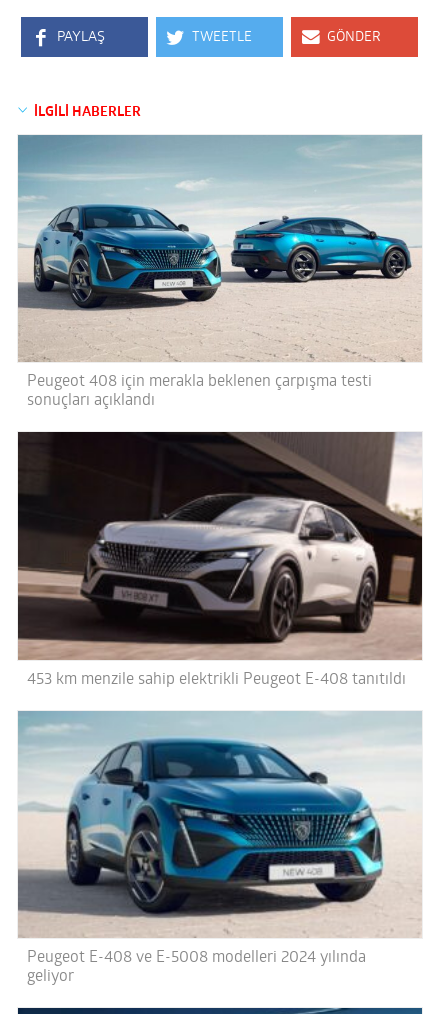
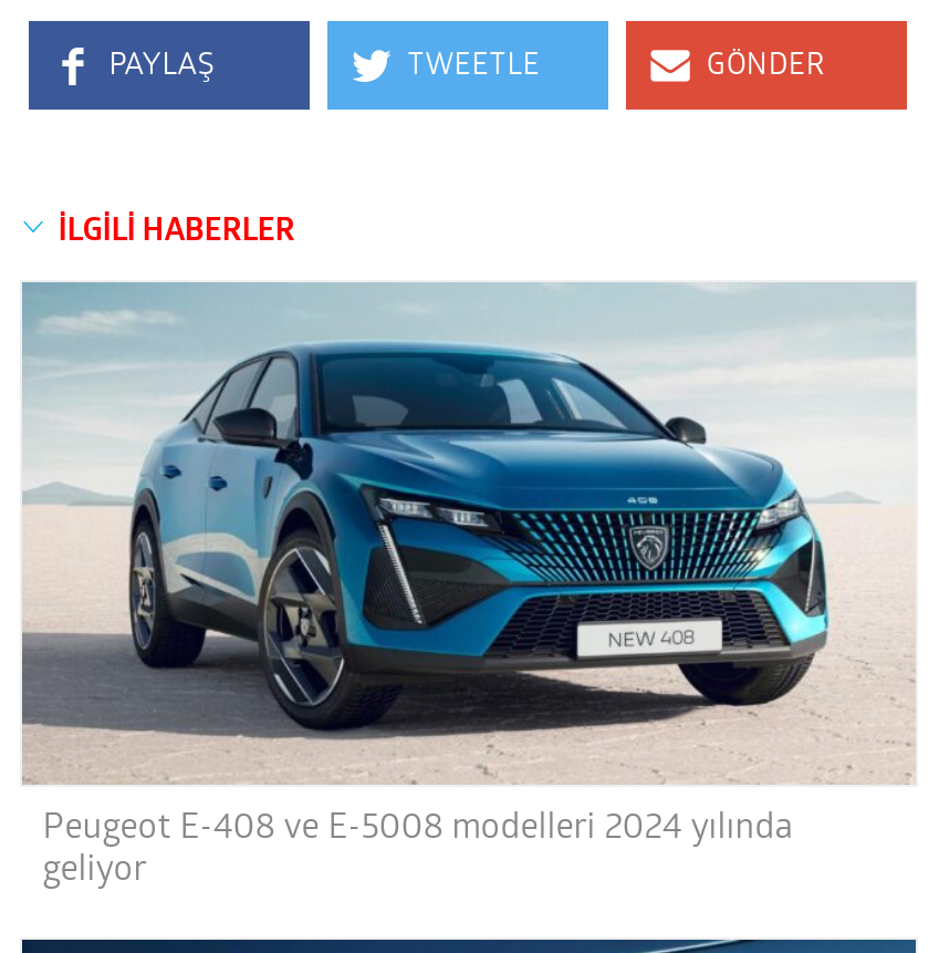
[18,135,422,409] [image] | Peugeot 408 için merakla beklenen çarpışma testi | sonuçları açıklandı -> none
[17,431,423,687] [image] | 453 km menzile sahip elektrikli Peugeot E-408 tanıtıldı -> none

